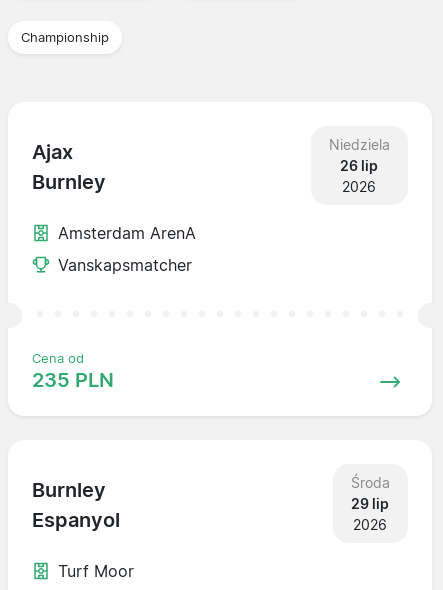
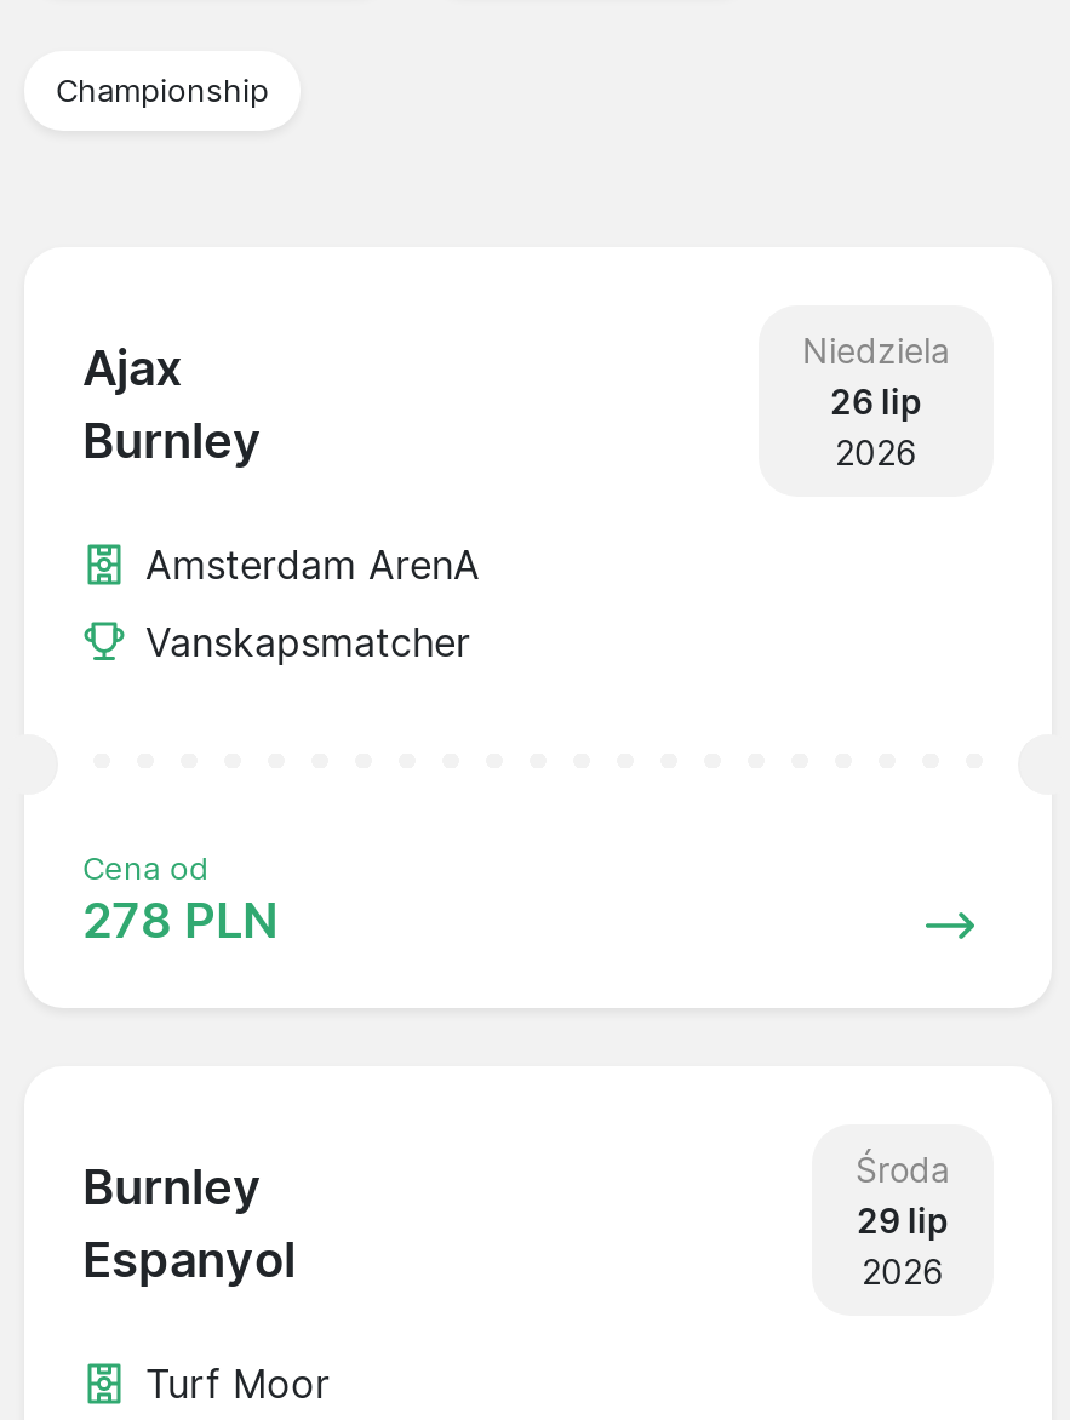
[32,368,114,392] 235 PLN -> [82,891,279,949] 278 PLN

